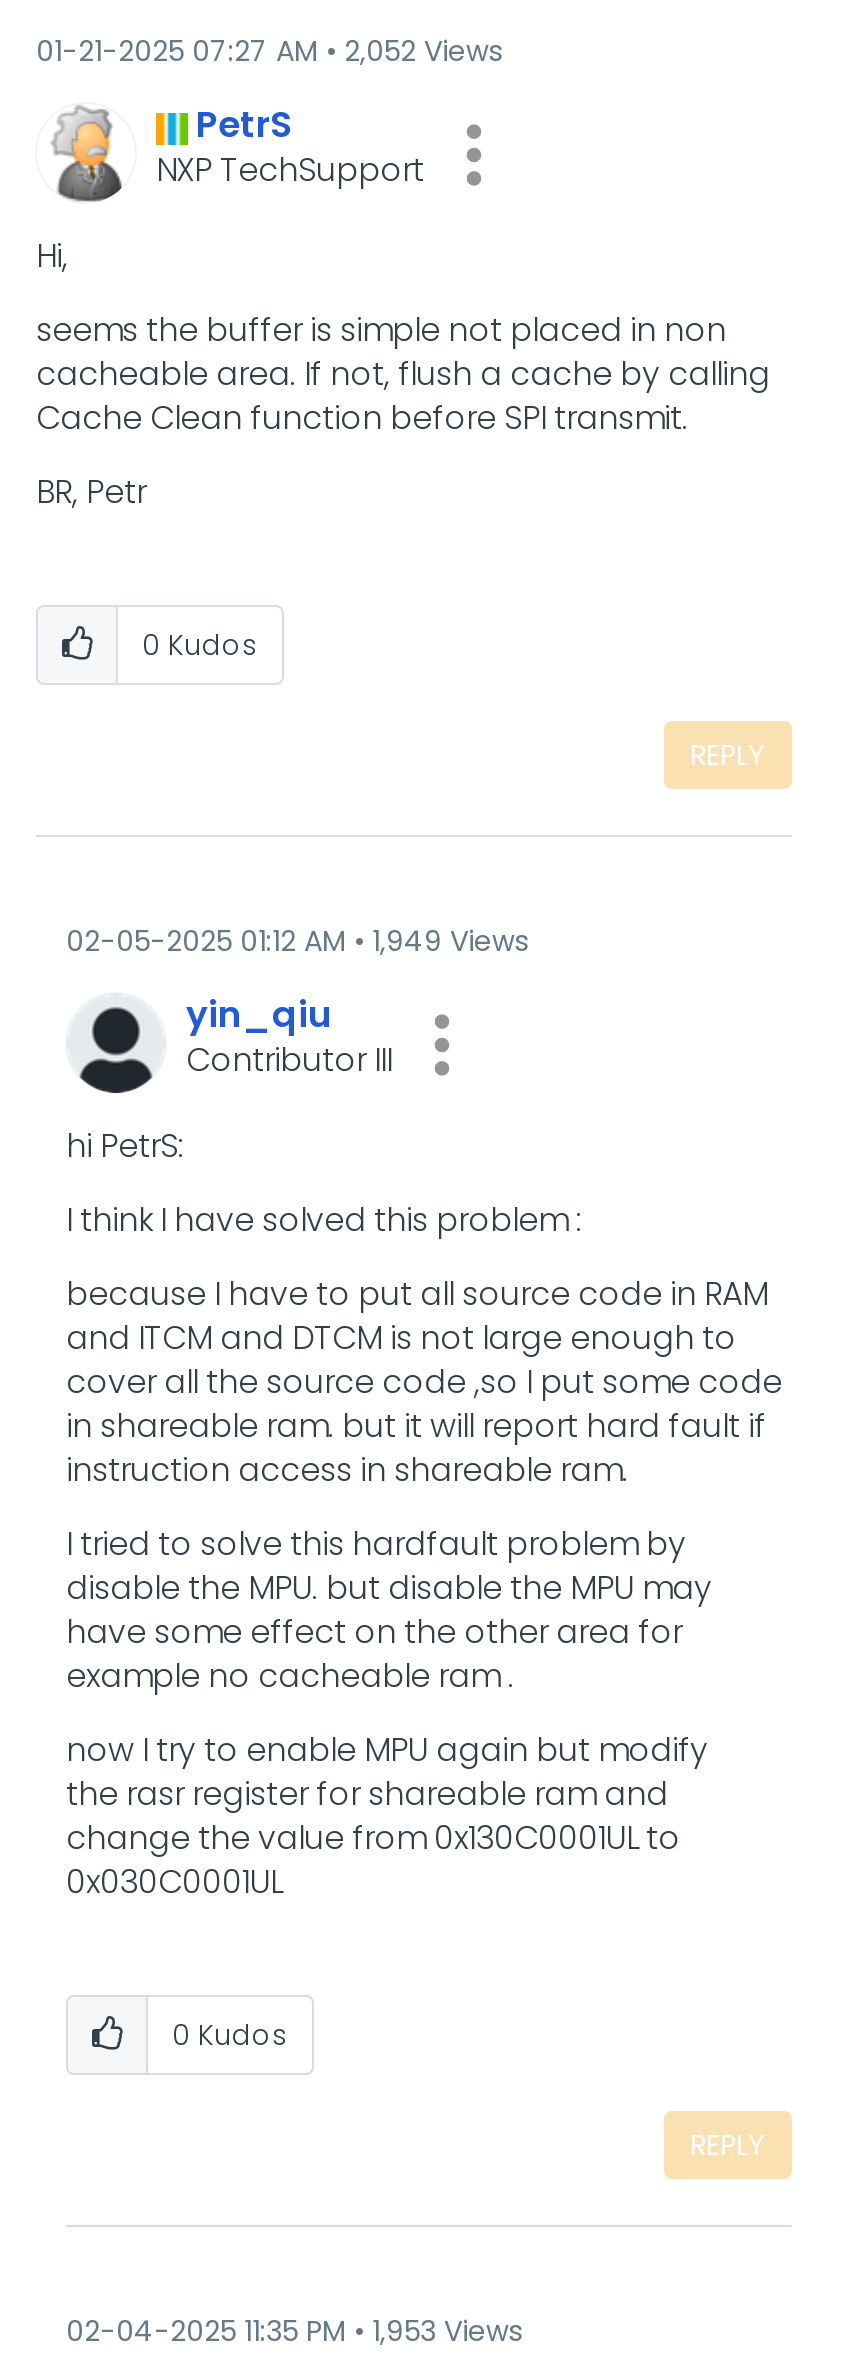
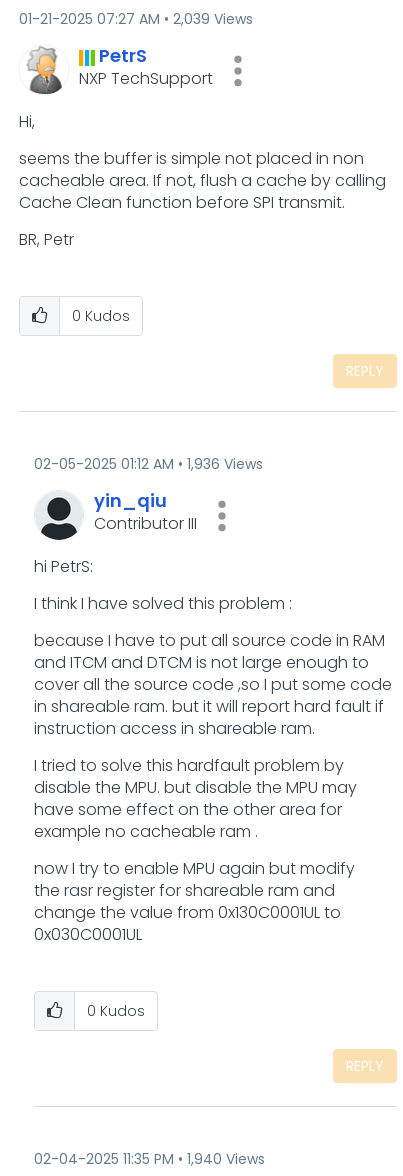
[36,31,502,71] 01-21-2025 07:27 AM 2,052 Views -> [19,9,253,29] 01-21-2025 07:27 AM 2,039 Views
[66,921,528,961] 02-05-2025 01:12 AM 1,949 Views -> [34,454,263,474] 02-05-2025 01:12 AM 1,936 Views
[66,2311,522,2351] 02-04-2025 11:35 PM 1,953 Views -> [34,1149,265,1169] 02-04-2025 11:35 PM 1,940 Views

